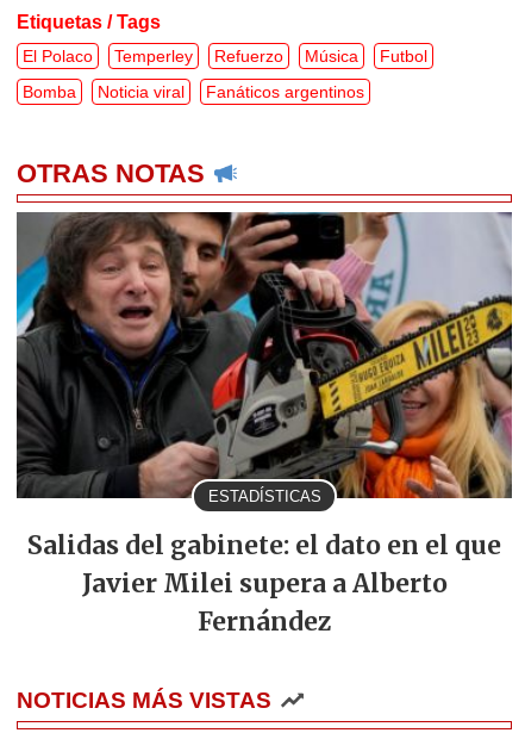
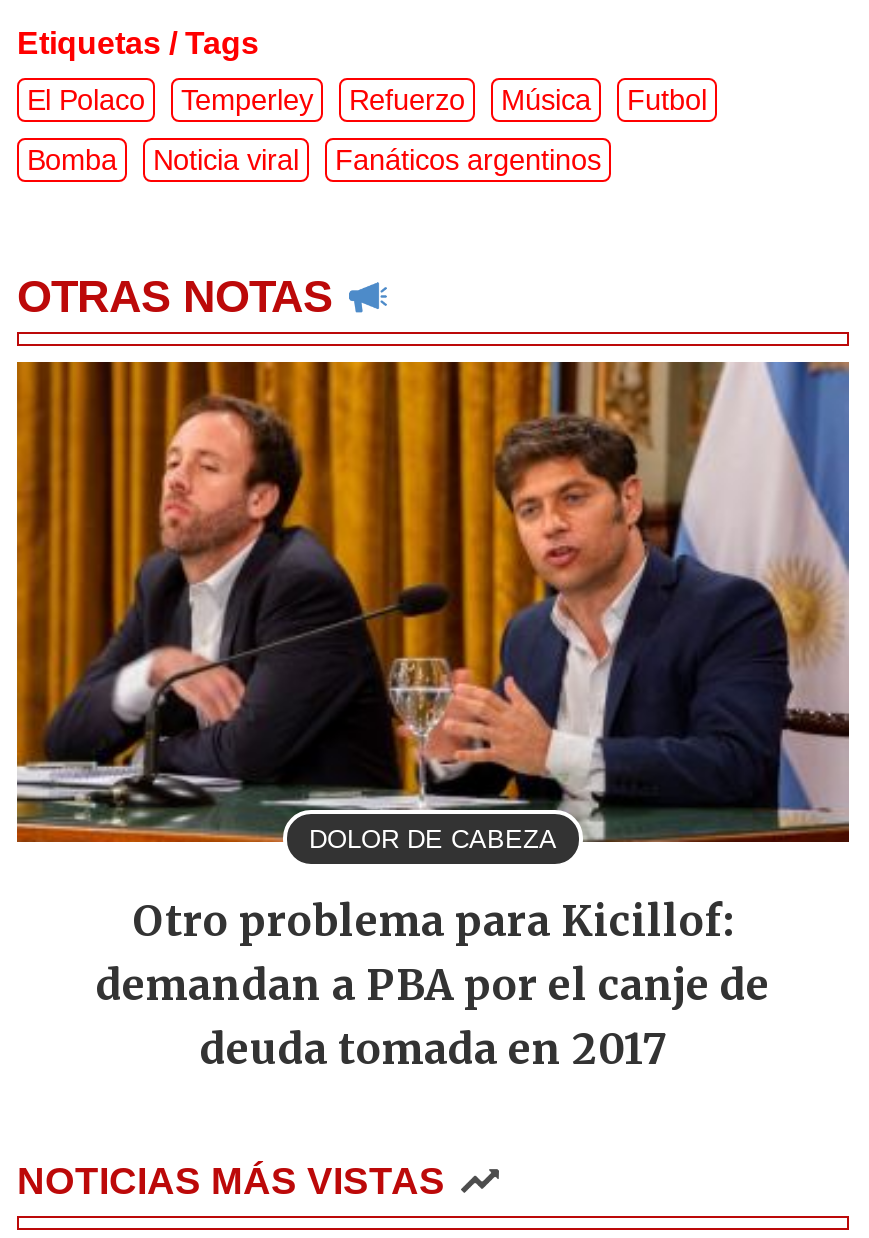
[15,211,513,505] [image] | ESTADÍSTICAS -> [15,360,851,854] [image] | DOLOR DE CABEZA
[27,530,501,638] Salidas del gabinete: el dato en el que | Javier Milei supera a Alberto | Fernández -> [96,896,770,1076] Otro problema para Kicillof: | demandan a PBA por el canje de | deuda tomada en 2017

